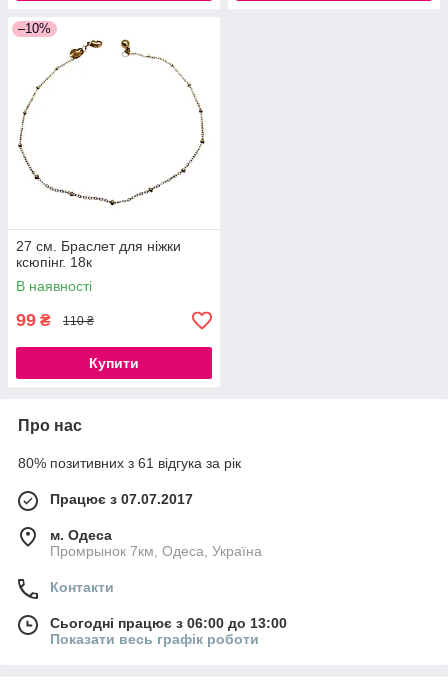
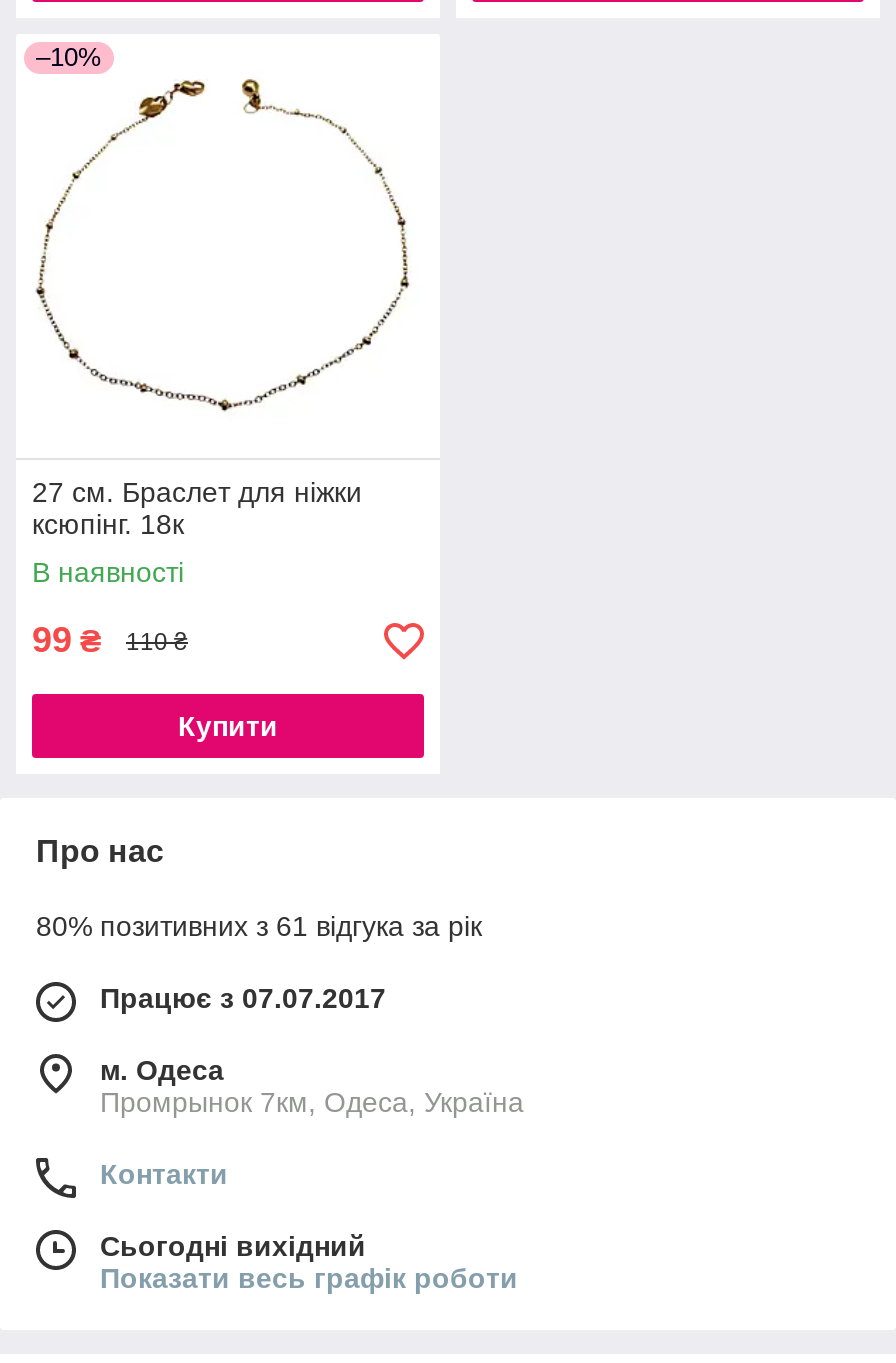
[50,615,287,631] Сьогодні працює з 06:00 до 13:00 -> [100,1231,366,1263] Сьогодні вихідний

